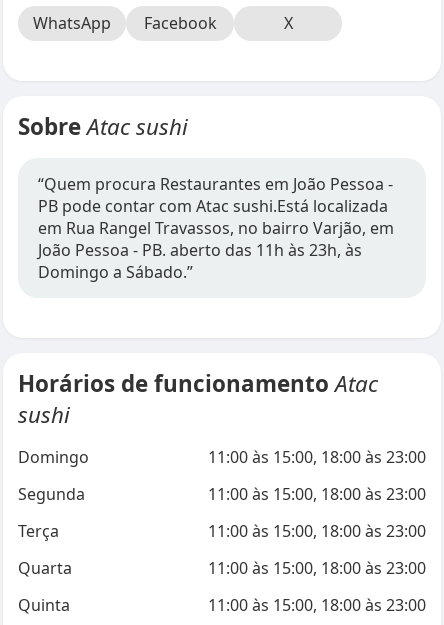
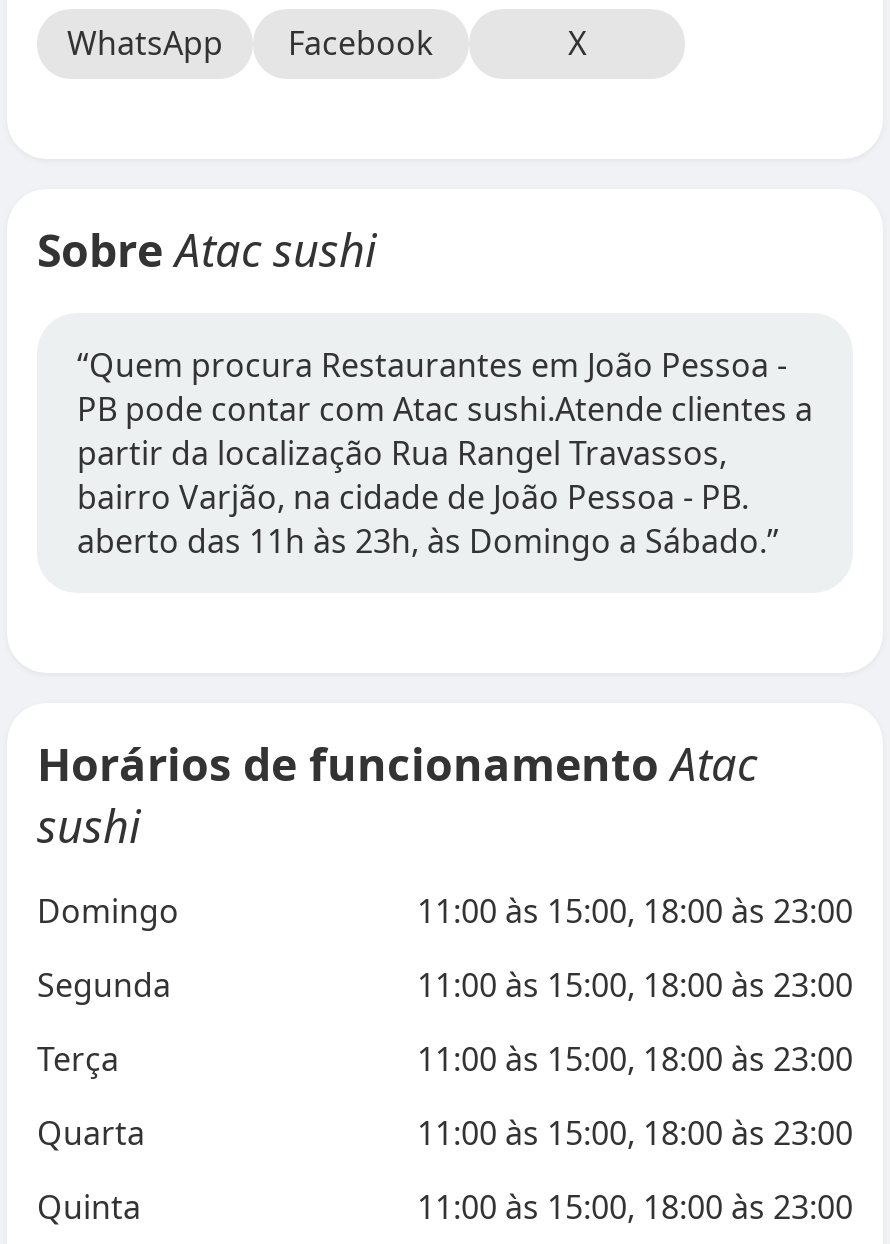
[38,195,394,283] PB pode contar com Atac sushi.Está localizada | em Rua Rangel Travassos, no bairro Varjão, em | João Pessoa - PB. aberto das 11h às 23h, às | Domingo a Sábado.” -> [77,387,813,563] PB pode contar com Atac sushi.Atende clientes a | partir da localização Rua Rangel Travassos, | bairro Varjão, na cidade de João Pessoa - PB. | aberto das 11h às 23h, às Domingo a Sábado.”

